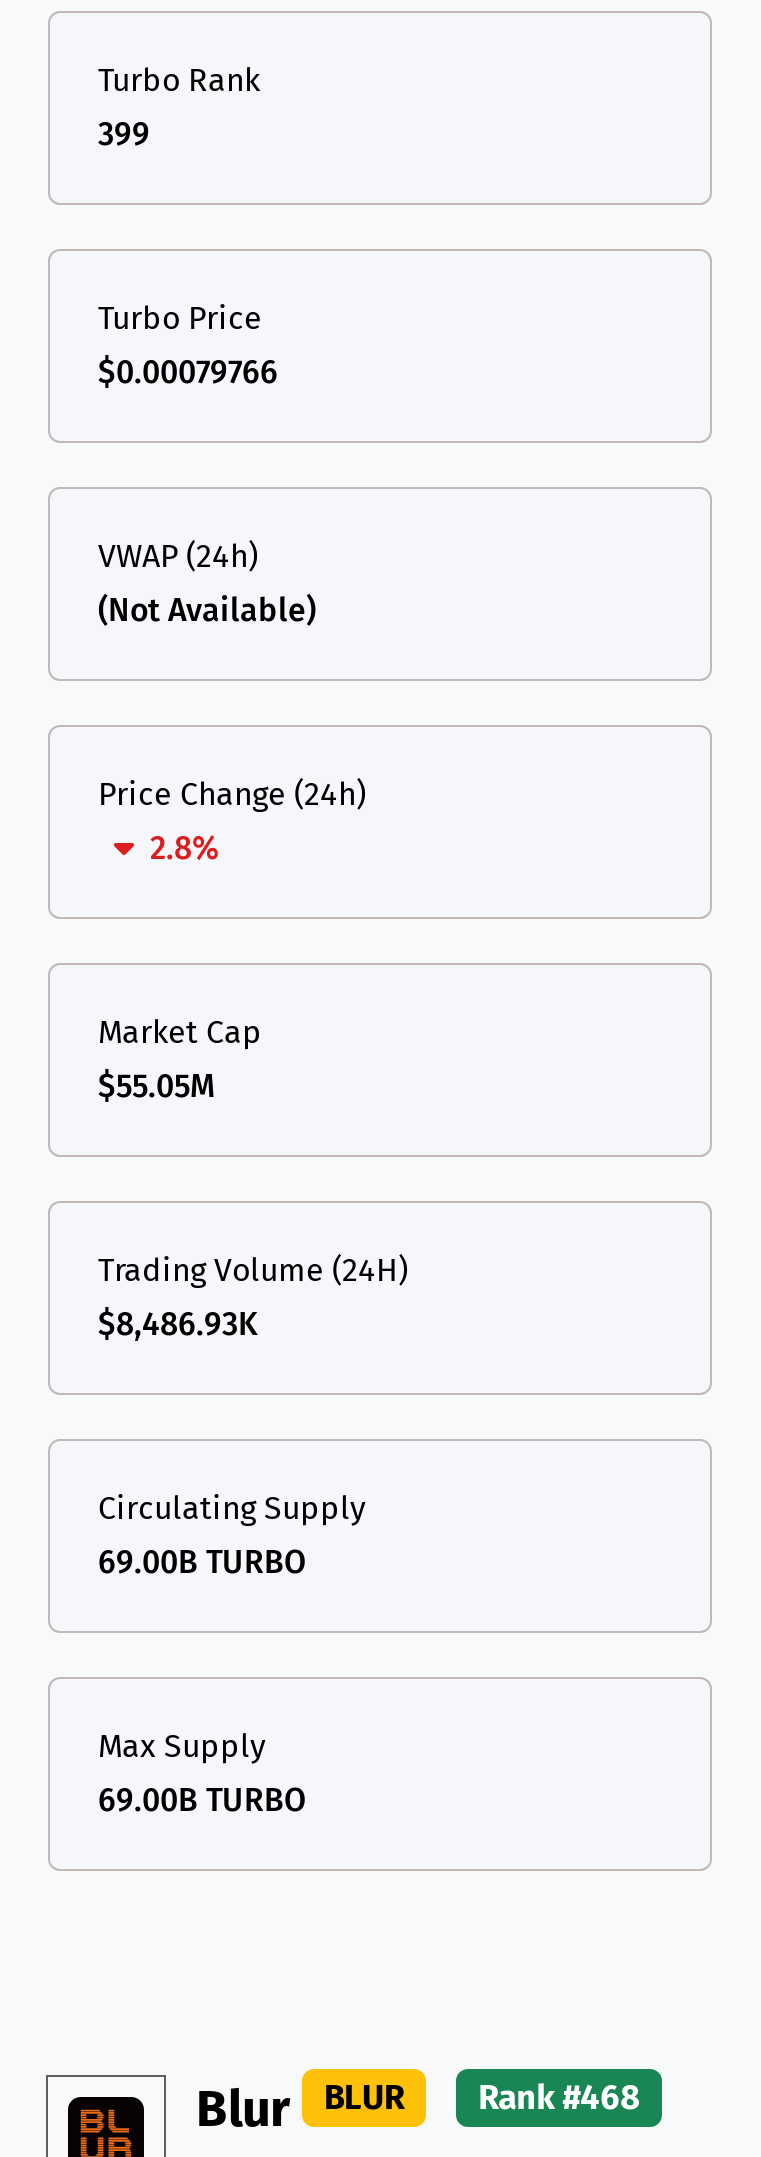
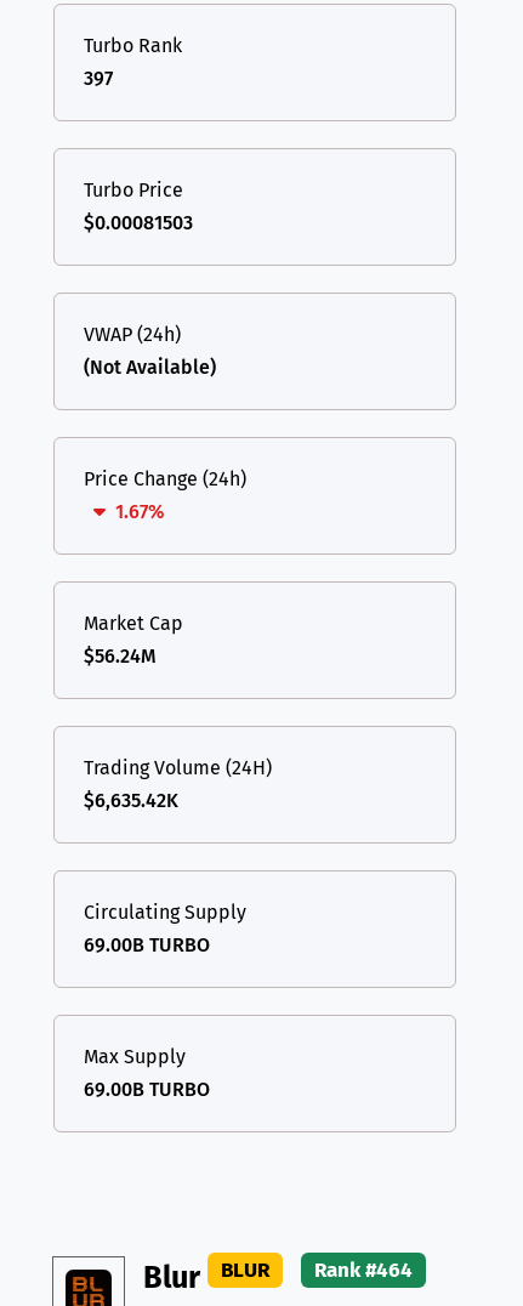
[98,114,150,152] 399 -> [84,66,113,89] 397
[98,352,278,390] $0.00079766 -> [84,211,193,234] $0.00081503
[150,828,220,866] 2.8% -> [115,500,165,523] 1.67%
[98,1066,216,1104] $55.05M -> [84,644,157,667] $56.24M
[98,1304,258,1342] $8,486.93K -> [84,788,178,812] $6,635.42K
[196,2077,640,2141] Blur BLUR Rank #468 -> [143,1257,413,1296] Blur BLUR Rank #464

